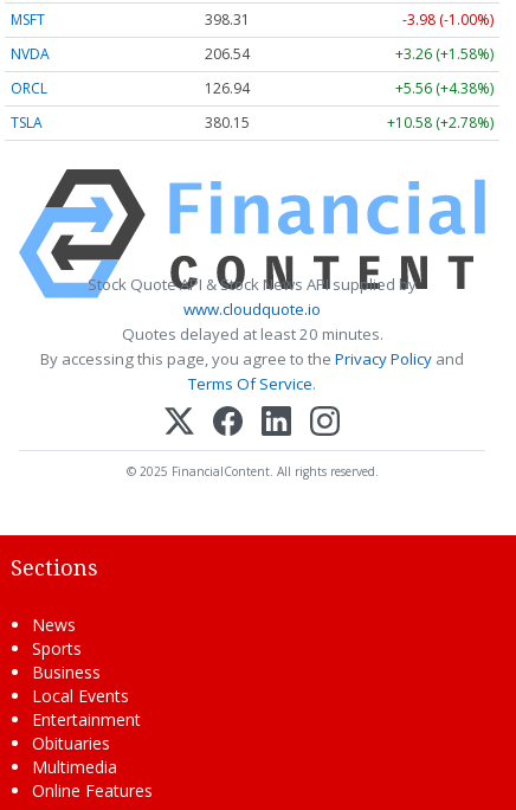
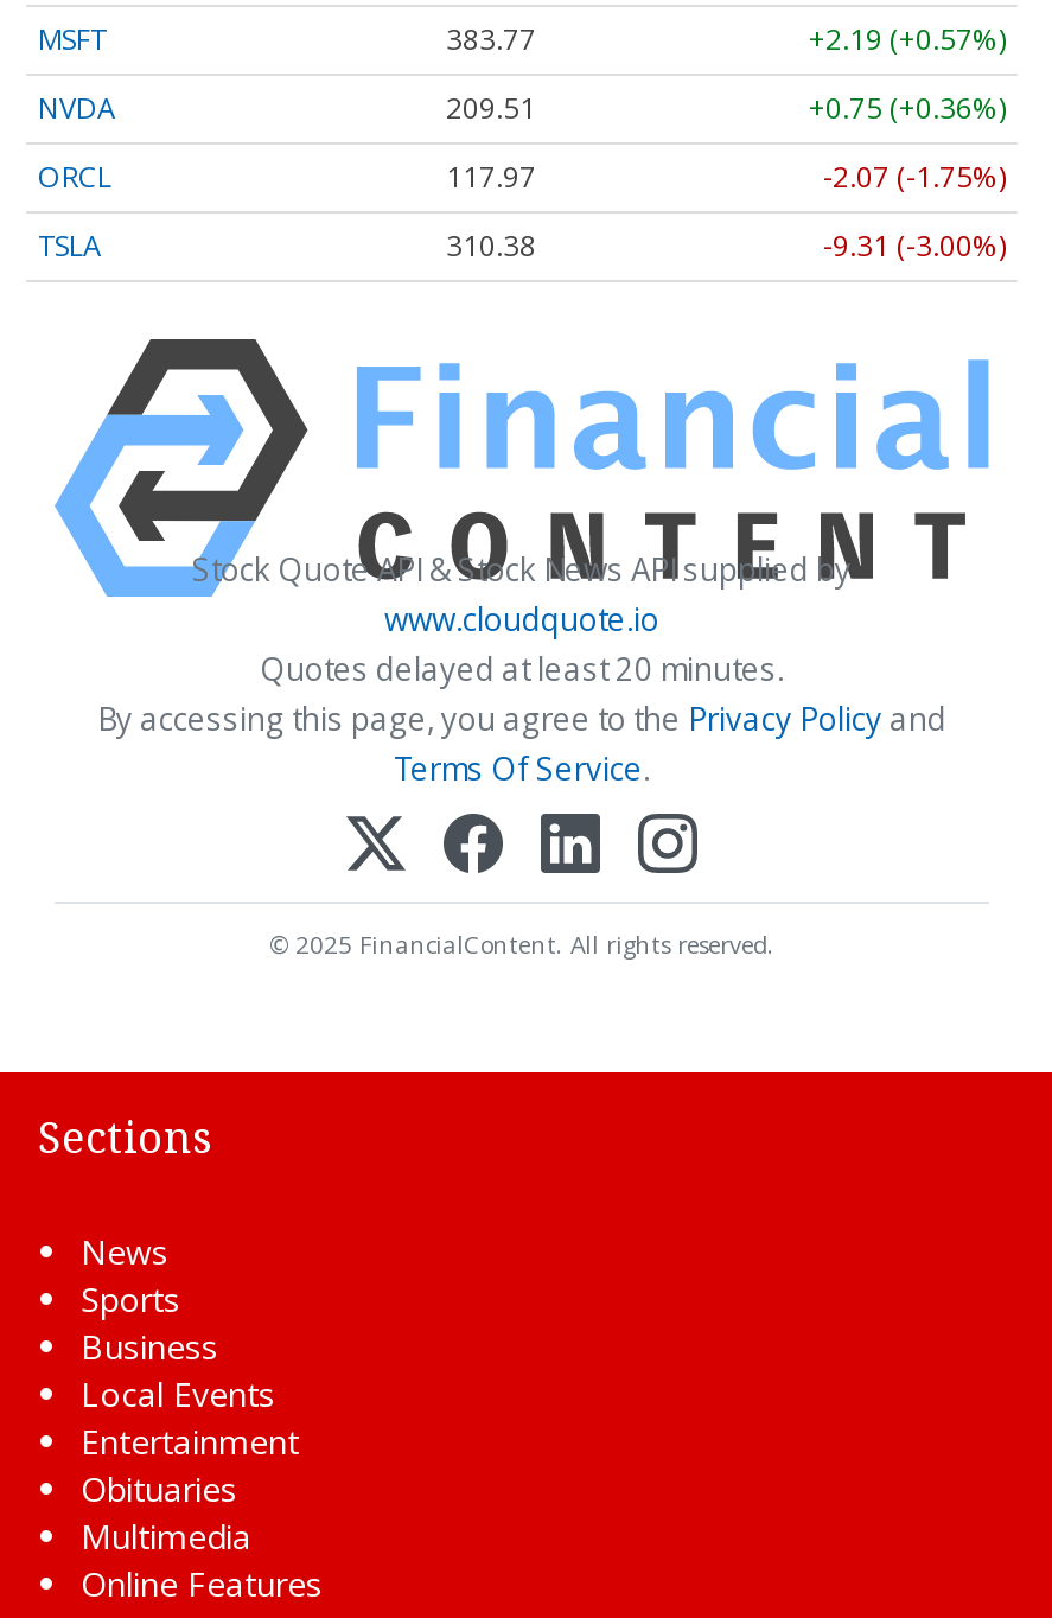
[205,9,250,29] 398.31 -> [446,18,536,59] 383.77
[402,9,494,29] -3.98 (-1.00%) -> [809,18,1006,59] +2.19 (+0.57%)
[205,43,250,64] 206.54 -> [446,87,536,127] 209.51
[395,43,494,64] +3.26 (+1.58%) -> [809,87,1006,127] +0.75 (+0.36%)
[205,78,250,98] 126.94 -> [446,156,536,196] 117.97
[395,78,494,98] +5.56 (+4.38%) -> [823,156,1006,196] -2.07 (-1.75%)
[205,112,250,132] 380.15 -> [446,225,536,265] 310.38
[387,112,494,132] +10.58 (+2.78%) -> [823,225,1006,265] -9.31 (-3.00%)

